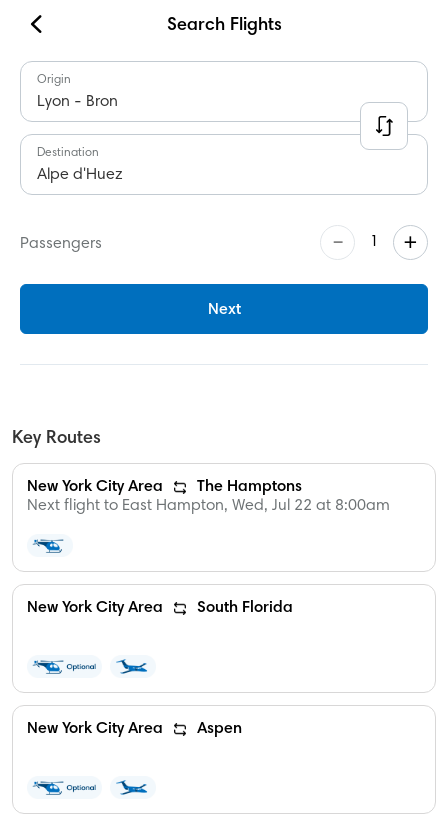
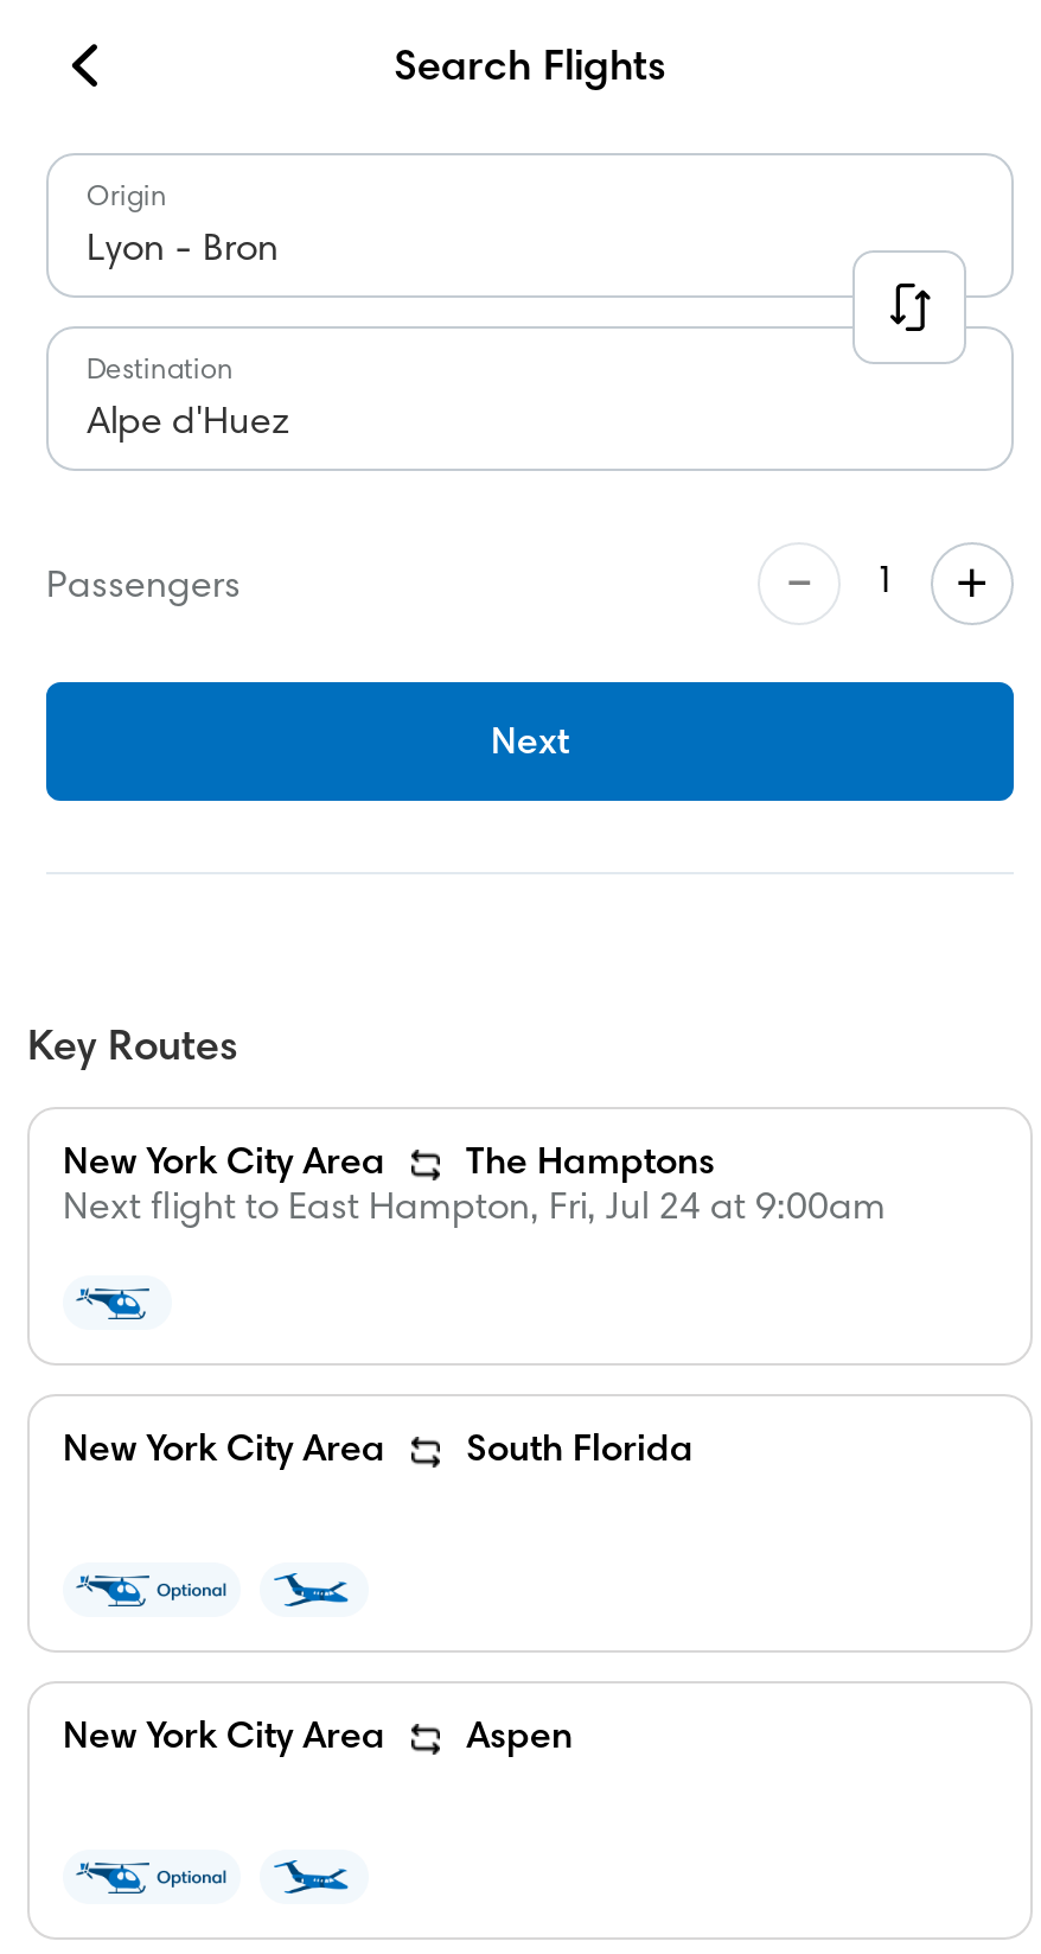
[27,498,390,514] Next flight to East Hampton, Wed, Jul 22 at 8:00am -> [63,1190,886,1228] Next flight to East Hampton, Fri, Jul 24 at 9:00am

